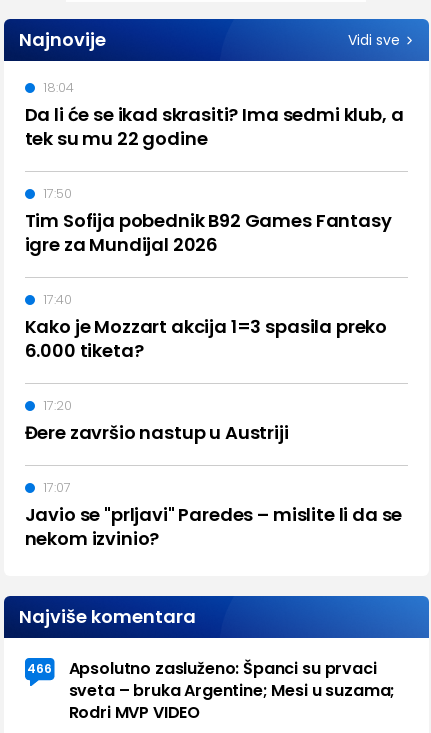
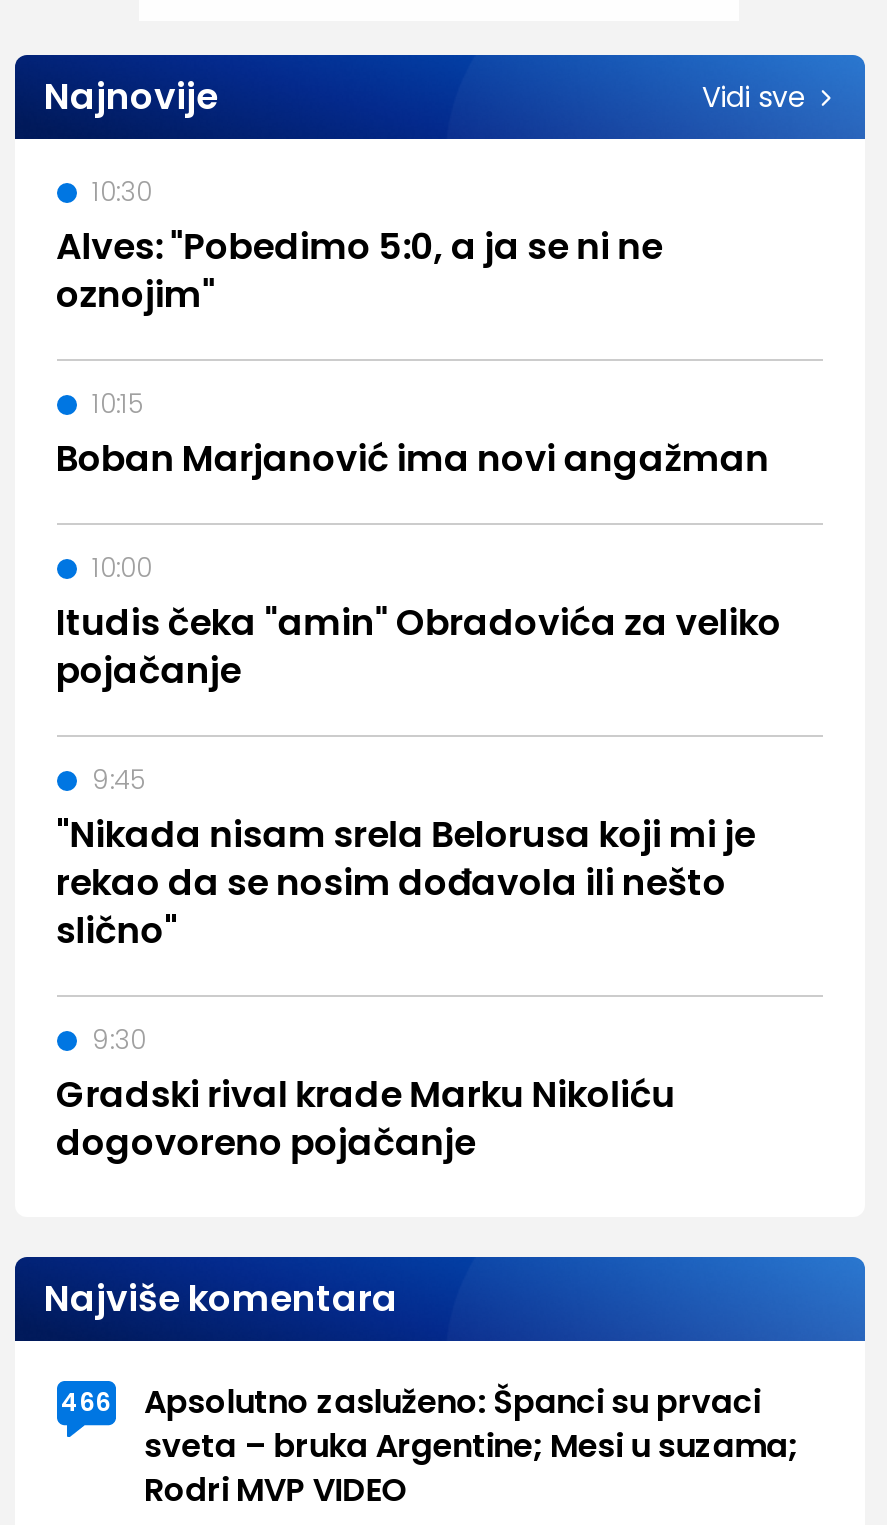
[42,78,73,97] 18:04 -> [92,173,152,211] 10:30
[24,102,403,151] Da li će se ikad skrasiti? Ima sedmi klub, a | tek su mu 22 godine -> [56,221,663,319] Alves: "Pobedimo 5:0, a ja se ni ne | oznojim"
[42,184,71,203] 17:50 -> [92,385,144,423] 10:15
[24,208,392,257] Tim Sofija pobednik B92 Games Fantasy | igre za Mundijal 2026 -> [56,433,769,483] Boban Marjanović ima novi angažman
[42,290,71,309] 17:40 -> [92,549,152,587] 10:00
[24,314,387,363] Kako je Mozzart akcija 1=3 spasila preko | 6.000 tiketa? -> [56,597,782,695] Itudis čeka "amin" Obradovića za veliko | pojačanje
[42,396,71,415] 17:20 -> [92,761,146,799] 9:45
[24,420,289,445] Đere završio nastup u Austriji -> [56,809,756,955] "Nikada nisam srela Belorusa koji mi je | rekao da se nosim dođavola ili nešto | slično"
[42,478,70,497] 17:07 -> [92,1021,146,1059] 9:30
[24,502,402,551] Javio se "prljavi" Paredes – mislite li da se | nekom izvinio? -> [56,1069,675,1167] Gradski rival krade Marku Nikoliću | dogovoreno pojačanje

